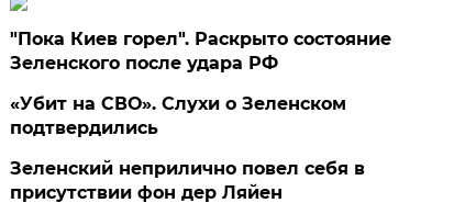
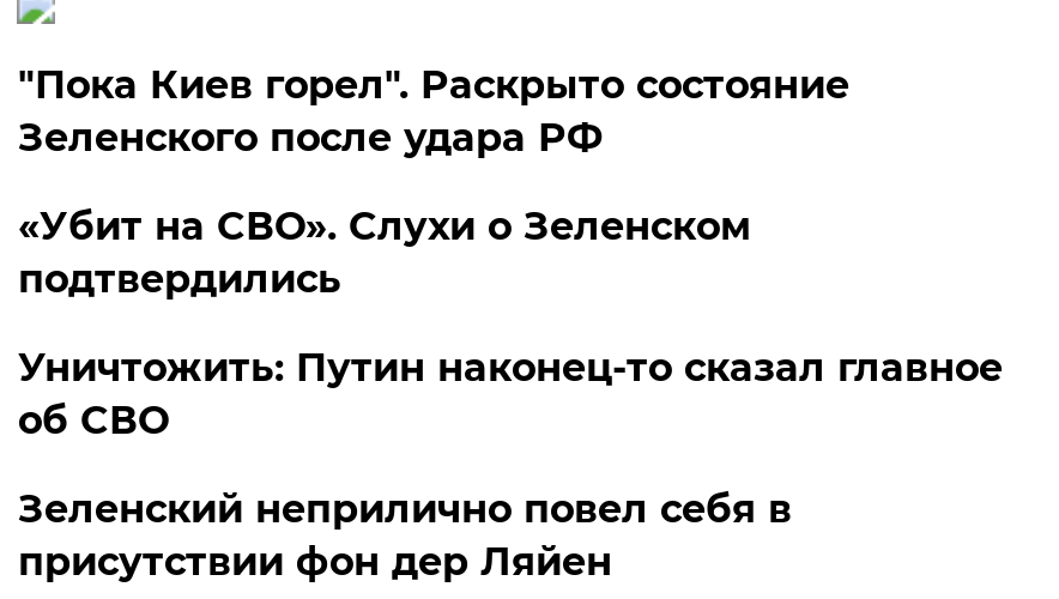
none -> [18,345,1002,443] Уничтожить: Путин наконец-то сказал главное | об СВО

